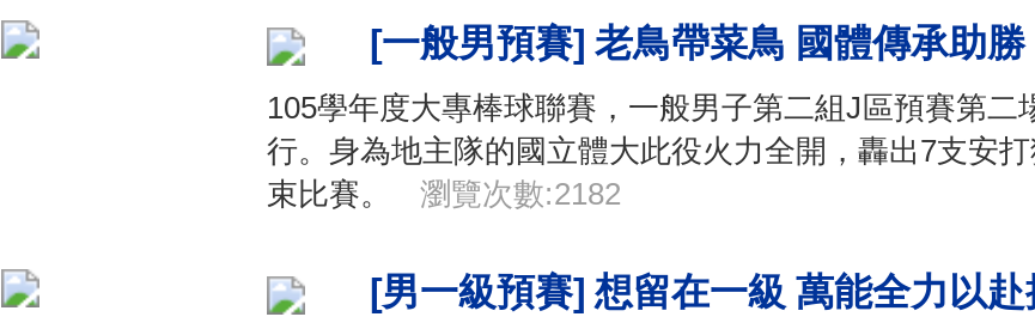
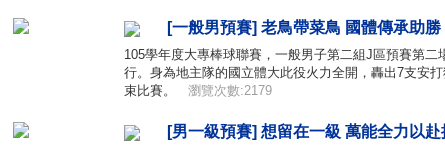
[267,176,621,212] 束比賽。瀏覽次數:2182 -> [124,83,272,98] 束比賽。瀏覽次數:2179

